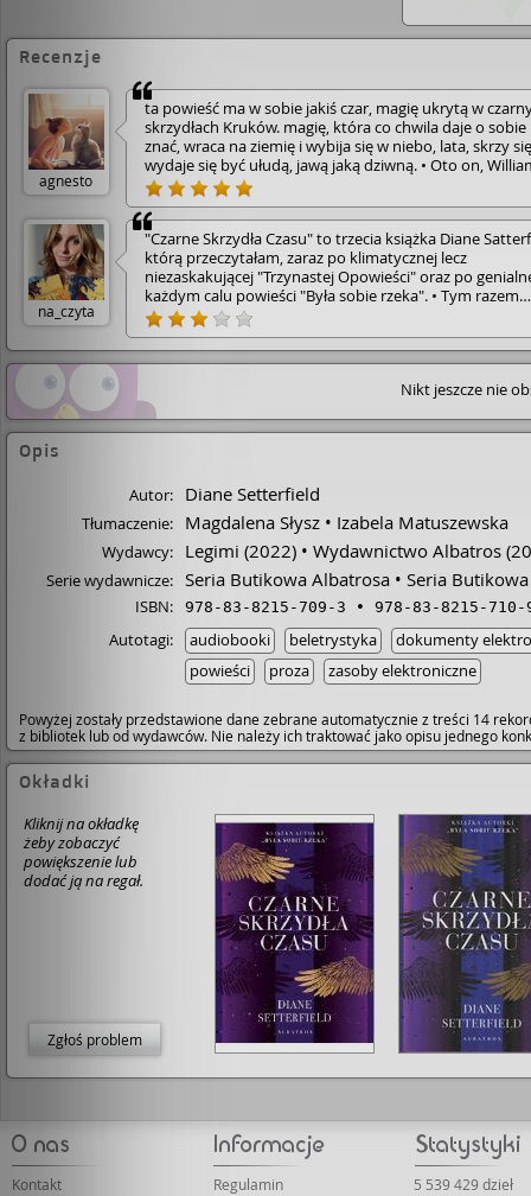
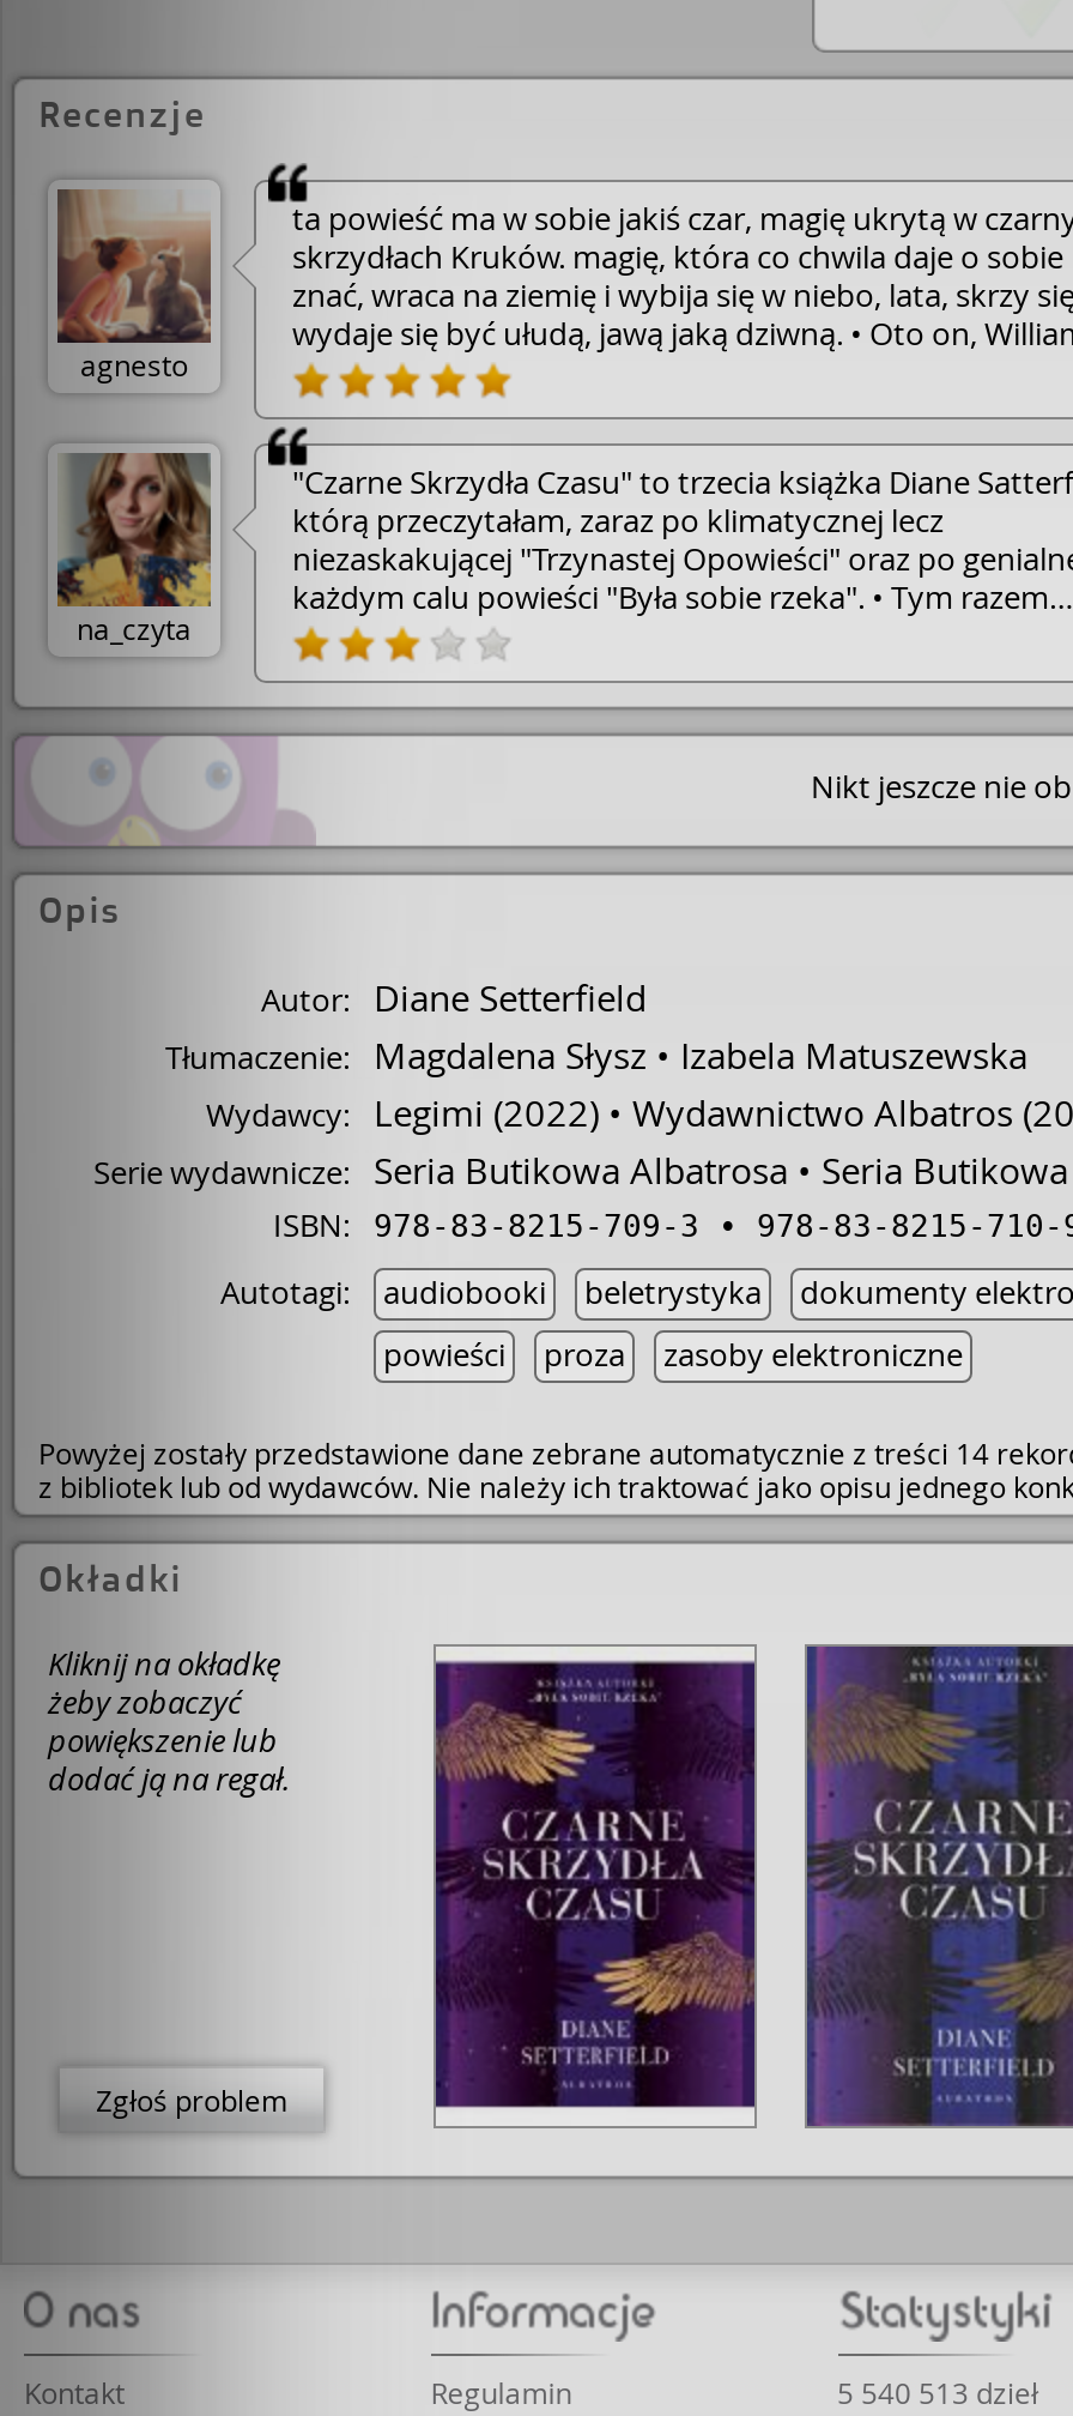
[414,1175,514,1194] 5 539 429 dzieł -> [837,2373,1038,2411] 5 540 513 dzieł

